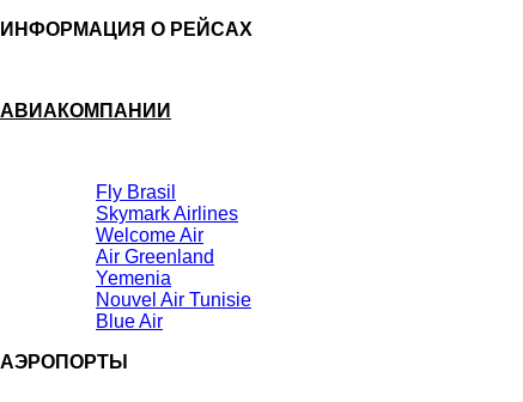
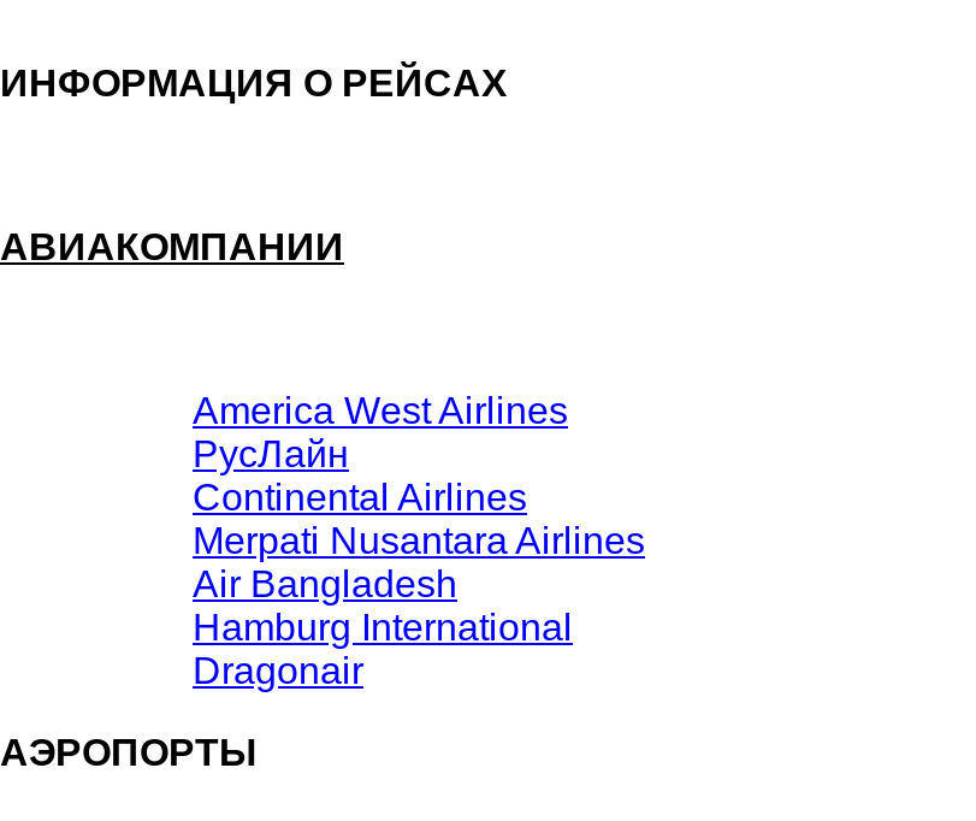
[96,182,251,331] Fly Brasil | Skymark Airlines | Welcome Air | Air Greenland | Yemenia | Nouvel Air Tunisie | Blue Air -> [193,390,645,691] America West Airlines | РусЛайн | Continental Airlines | Merpati Nusantara Airlines | Air Bangladesh | Hamburg International | Dragonair

